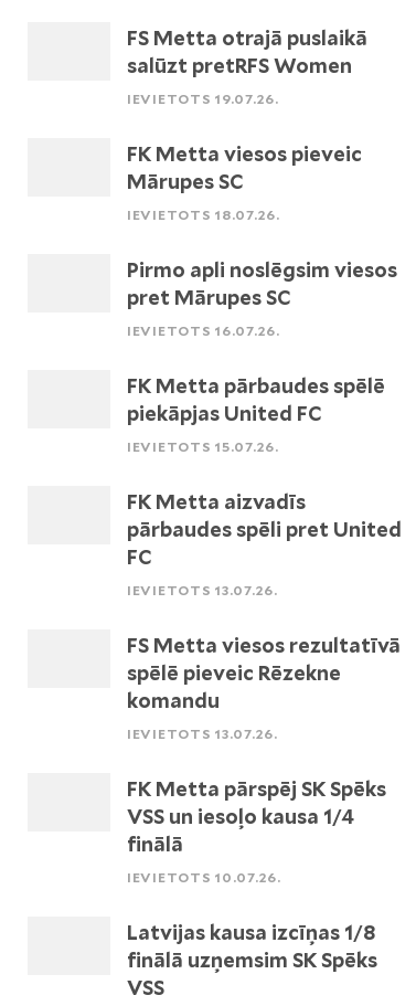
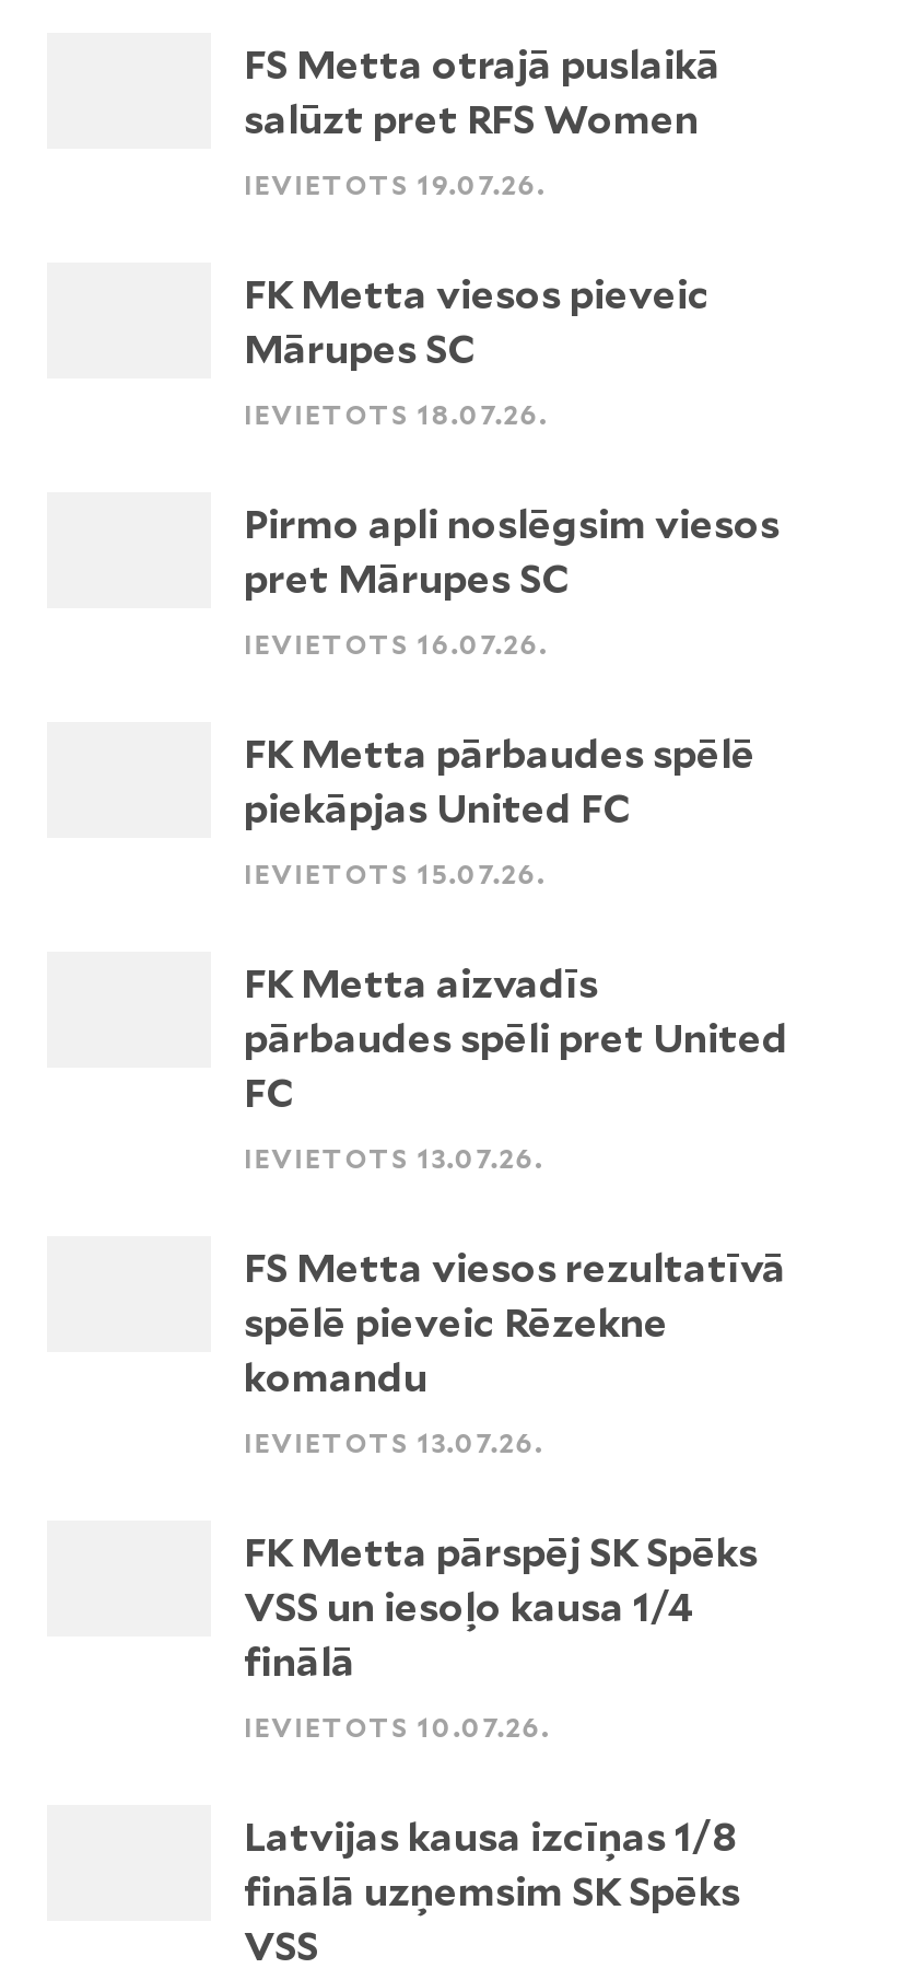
[127,54,352,77] salūzt pretRFS Women -> [244,96,699,142] salūzt pret RFS Women

